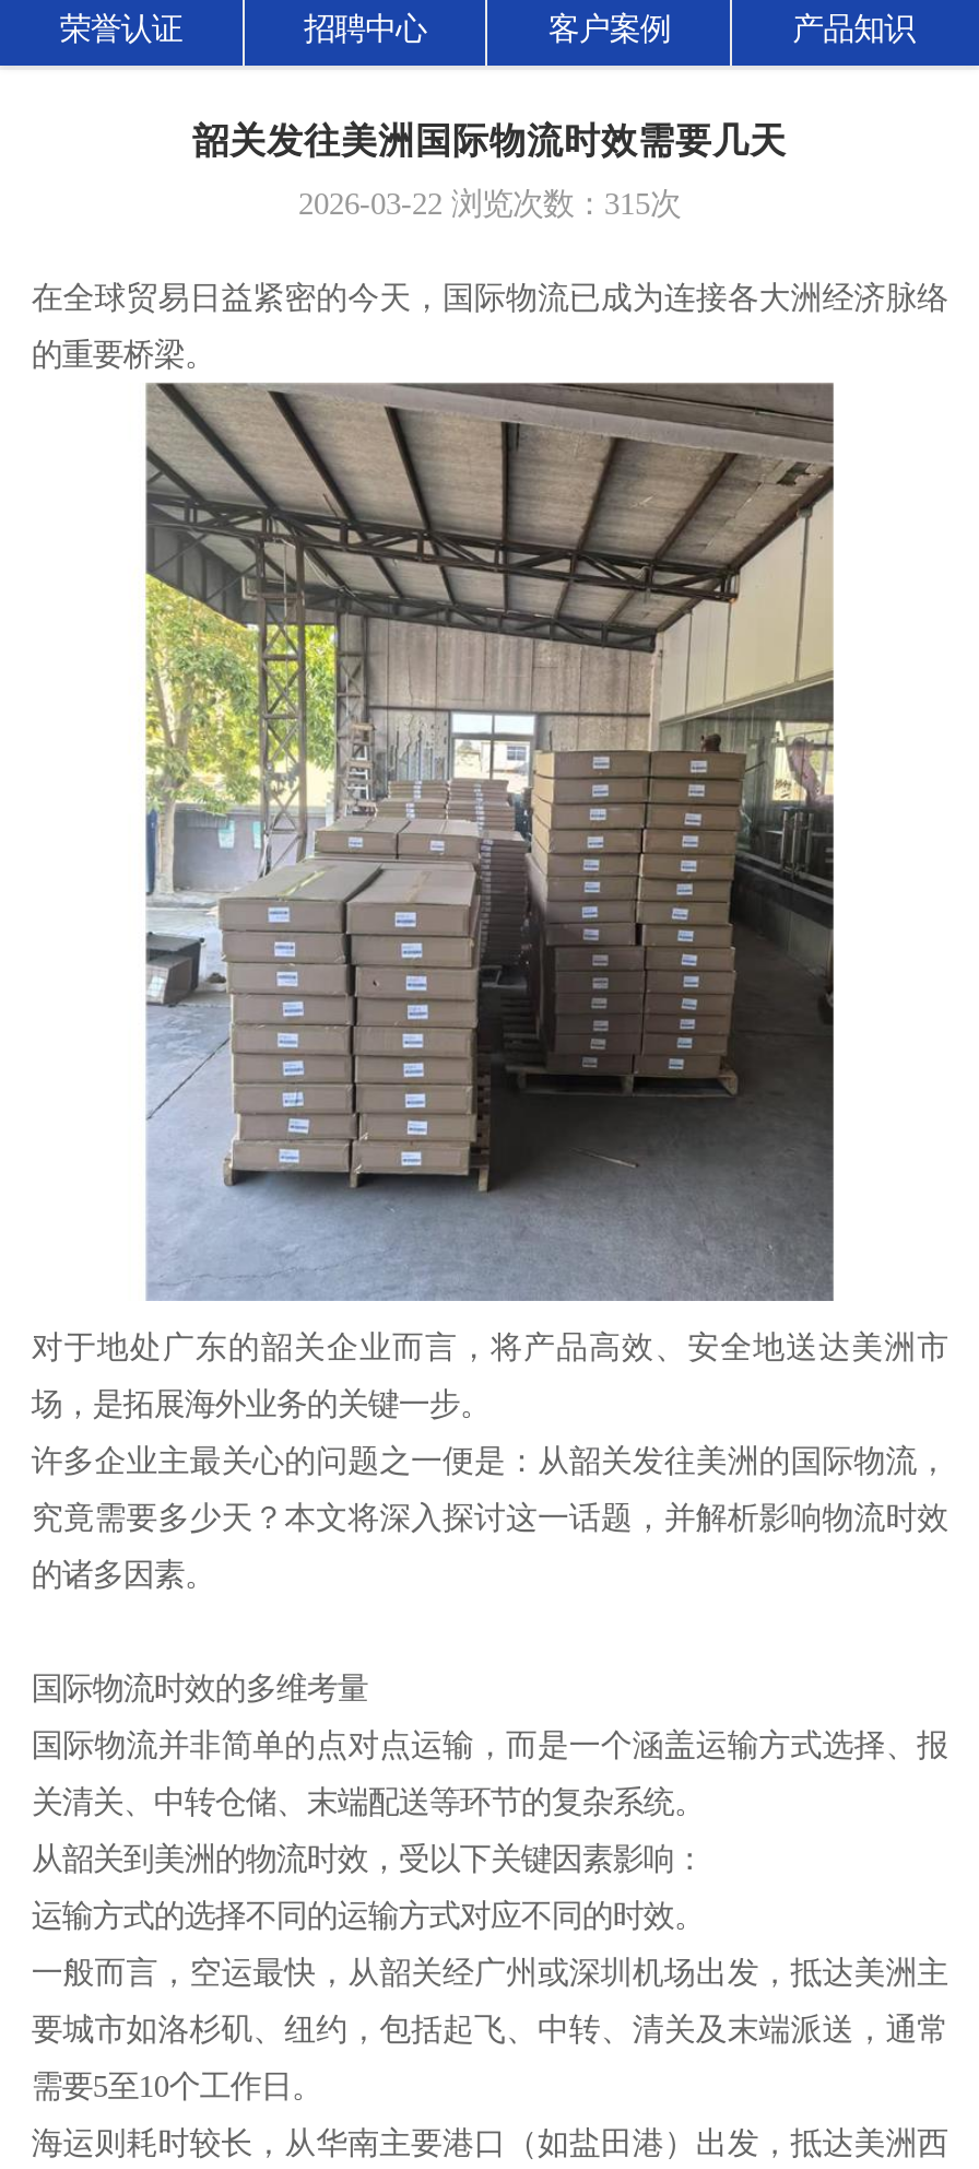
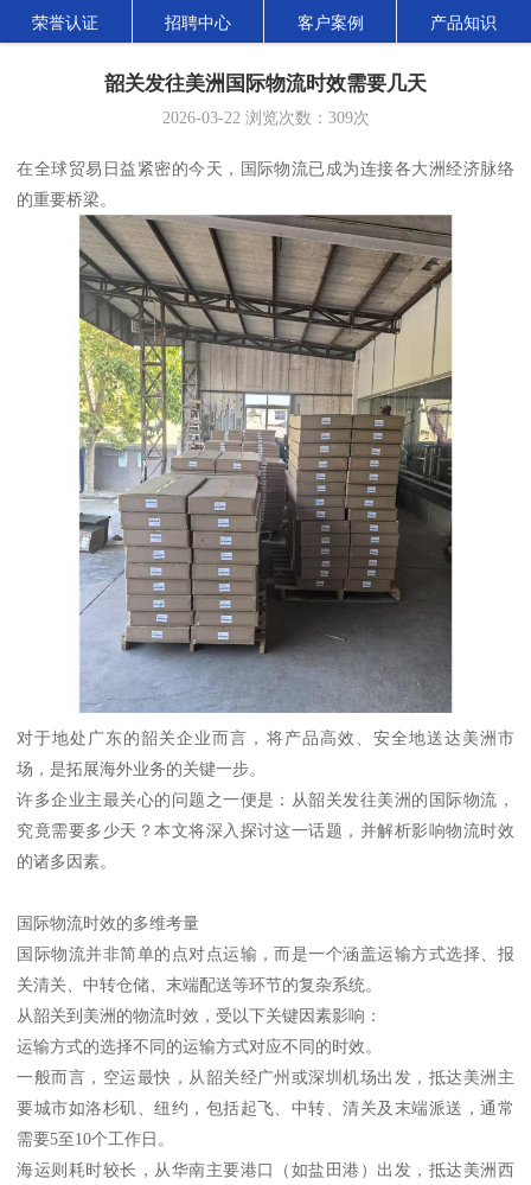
[298,187,681,222] 2026-03-22浏览次数：315次 -> [162,109,369,128] 2026-03-22浏览次数：309次

